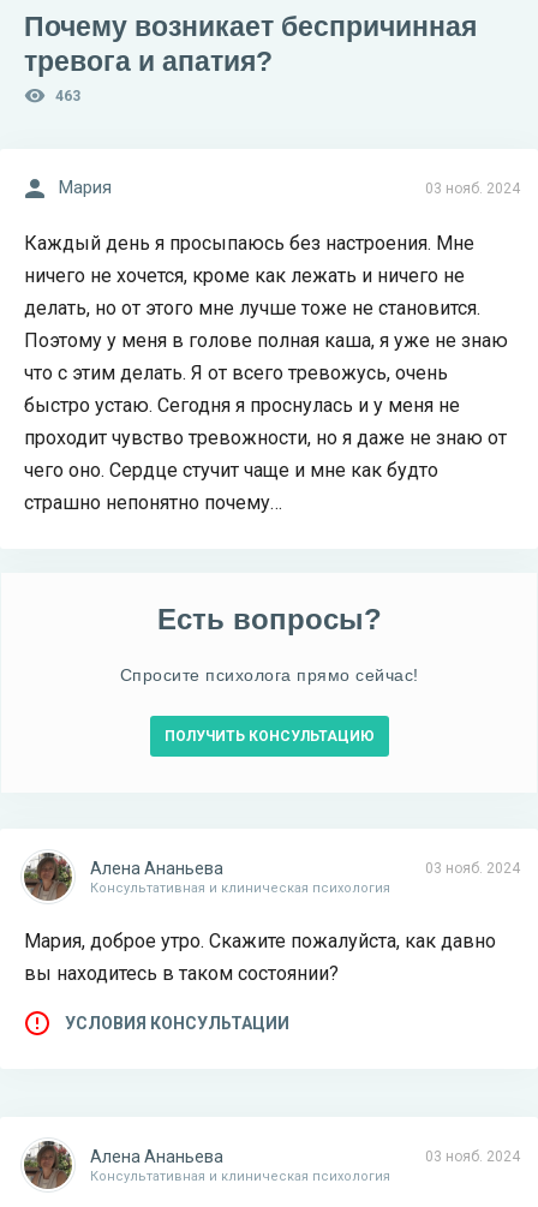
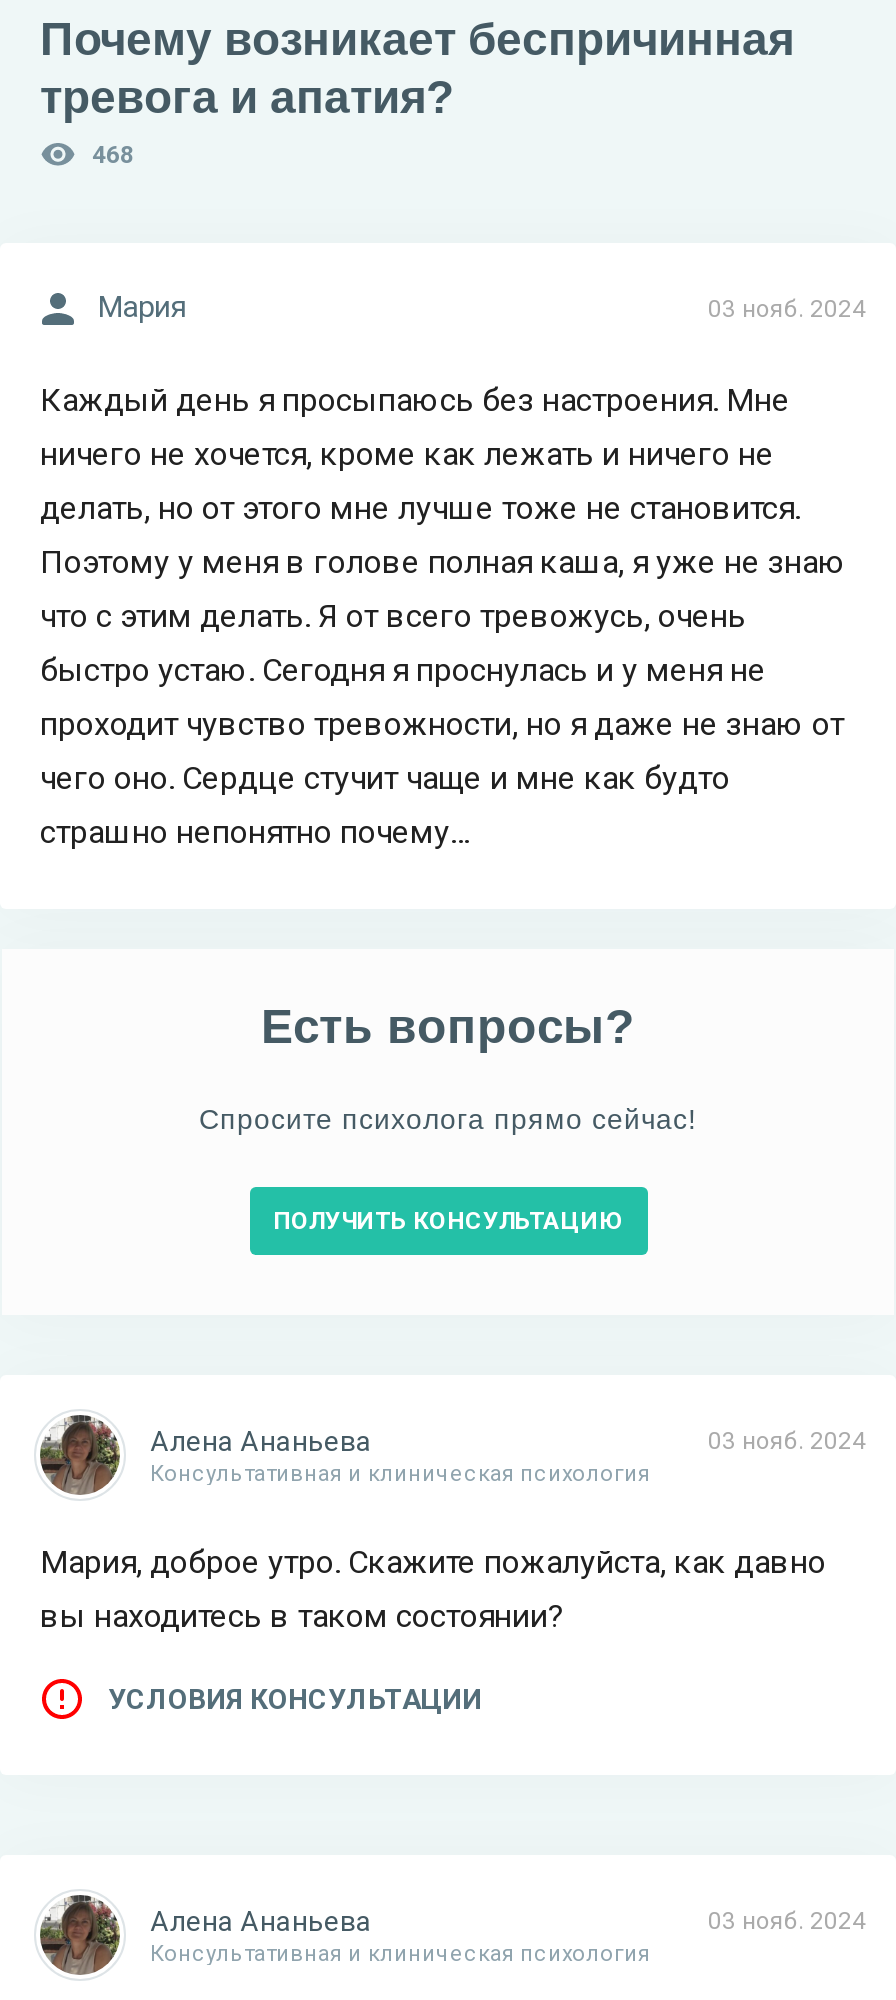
[55,88,80,104] 463 -> [92,141,134,169] 468

